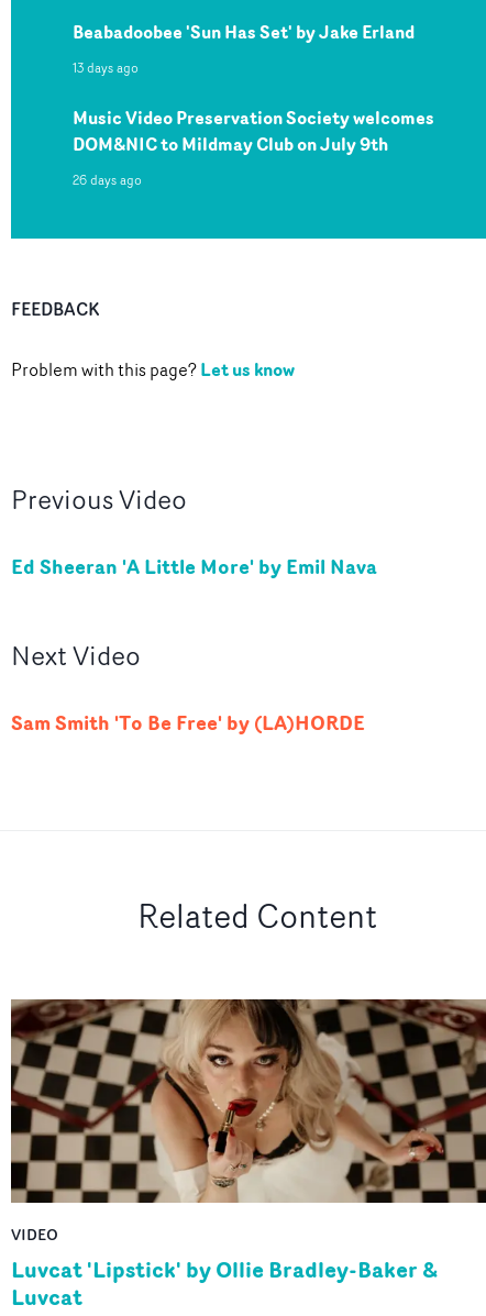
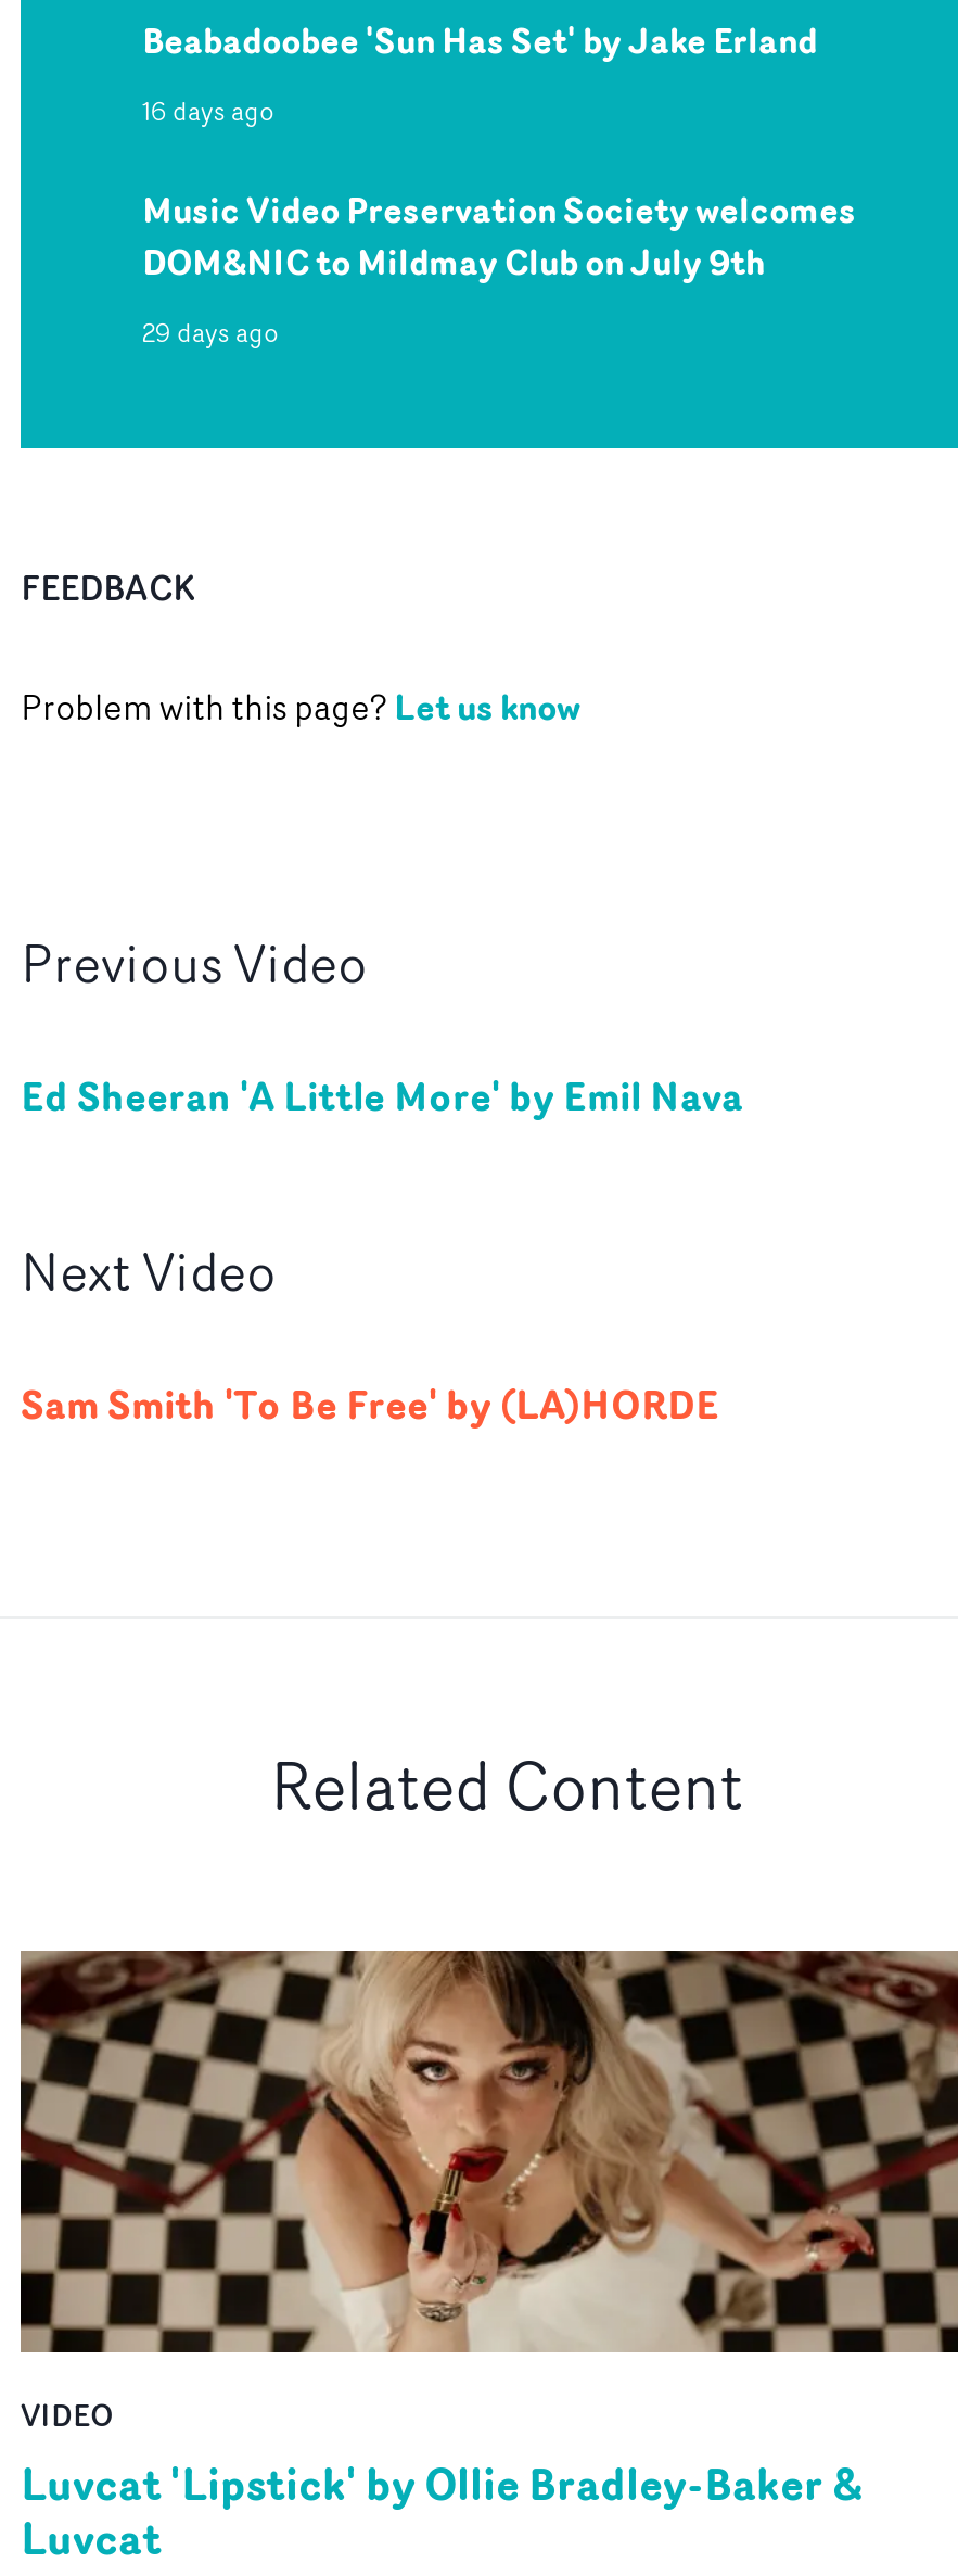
[73,58,139,77] 13 days ago -> [142,93,274,130] 16 days ago
[73,171,142,189] 26 days ago -> [142,314,279,351] 29 days ago

